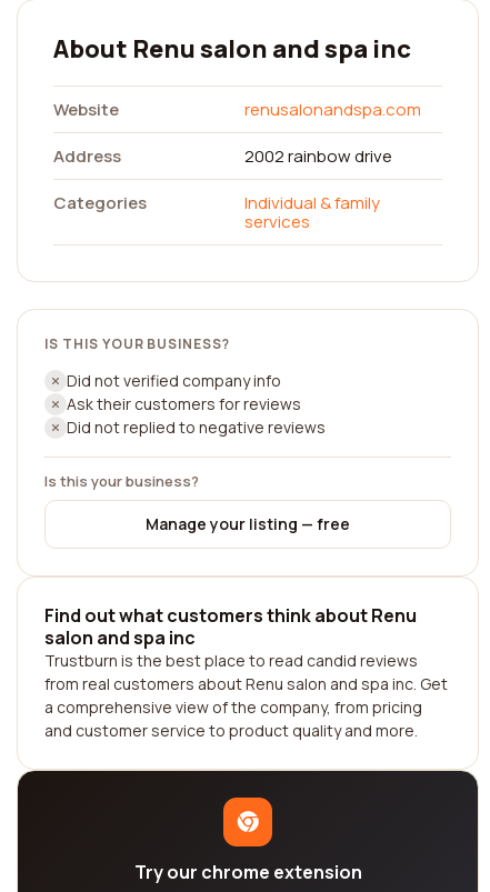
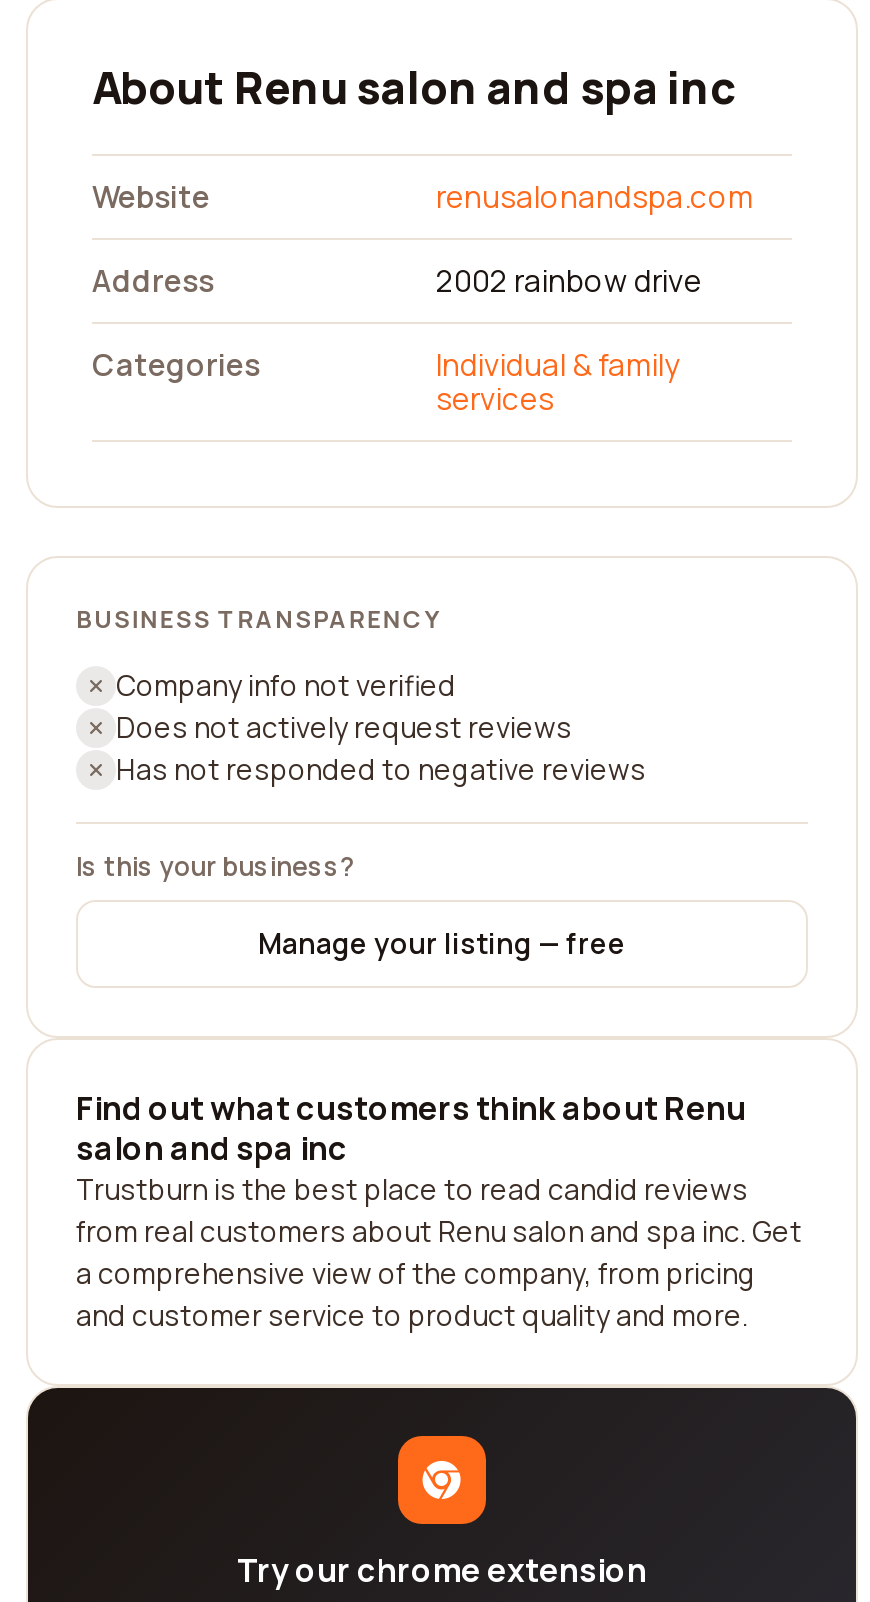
[44,334,230,353] IS THIS YOUR BUSINESS? -> [76,602,440,636] BUSINESS TRANSPARENCY
[67,370,326,438] Did not verified company info | Ask their customers for reviews | Did not replied to negative reviews -> [116,666,646,788] Company info not verified | Does not actively request reviews | Has not responded to negative reviews

